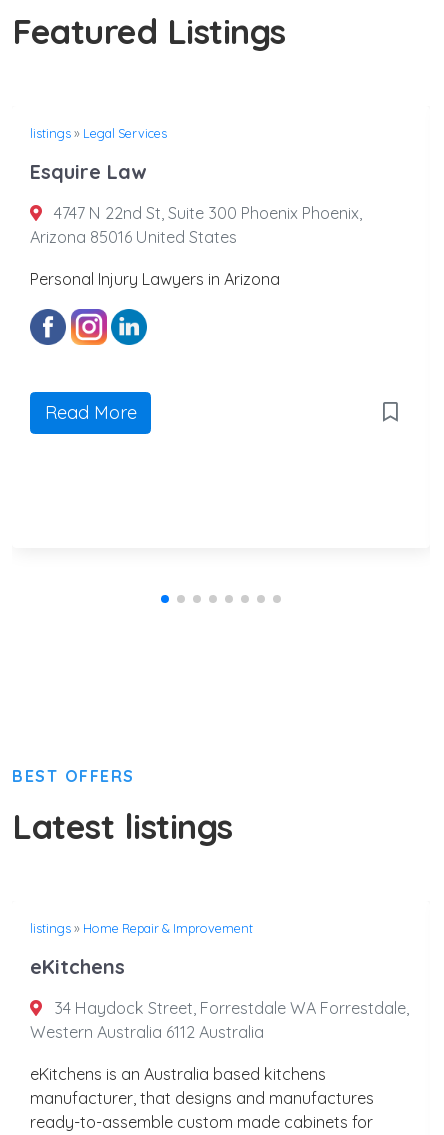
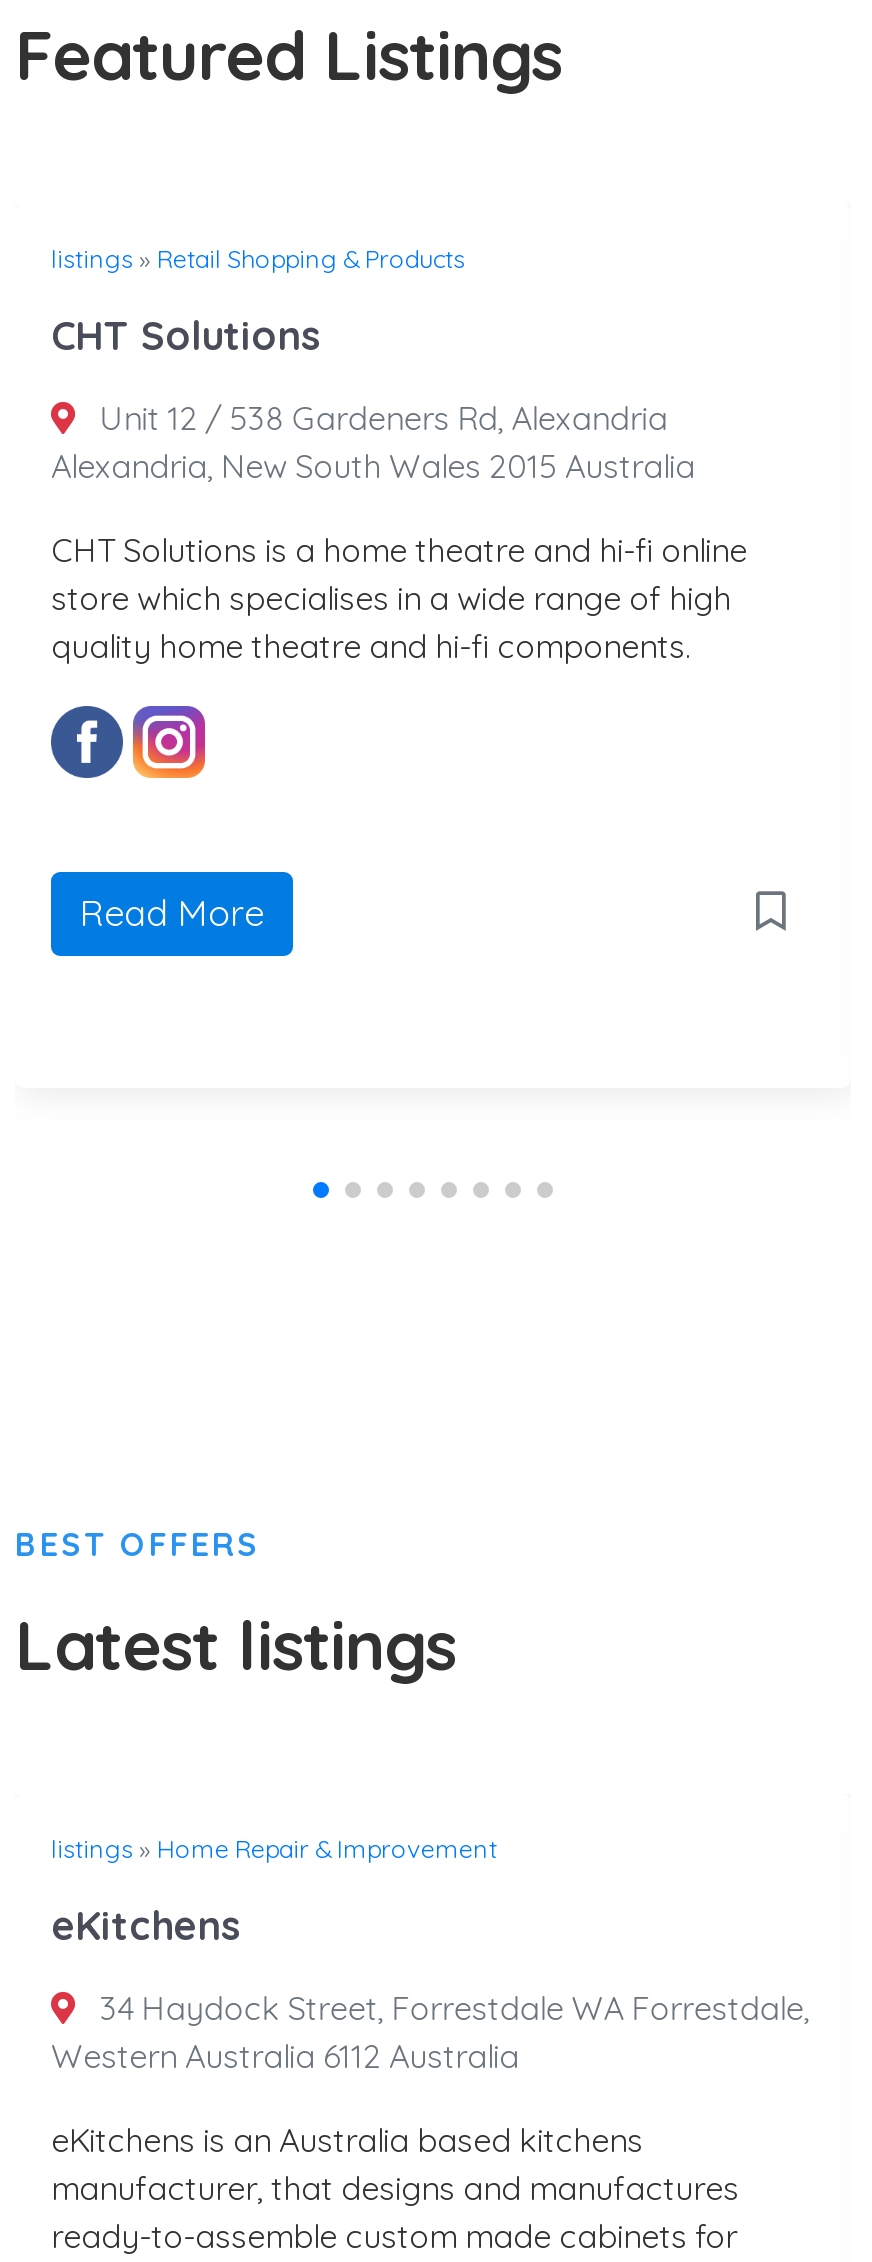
[30,125,167,141] listings» Legal Services -> [51,242,465,274] listings» Retail Shopping & Products
[30,159,146,184] Esquire Law -> [51,310,321,360] CHT Solutions
[30,203,362,247] 4747 N 22nd St, Suite 300 Phoenix Phoenix, | Arizona 85016 United States -> [51,398,695,486] Unit 12 / 538 Gardeners Rd, Alexandria | Alexandria, New South Wales 2015 Australia
[30,269,280,289] Personal Injury Lawyers in Arizona -> [51,530,747,666] CHT Solutions is a home theatre and hi-fi online | store which specialises in a wide range of high | quality home theatre and hi-fi components.
moved [64,310,108,345] -> [119,708,207,778]: [image]
moved [44,401,136,424] -> [80,891,264,937]: Read More

